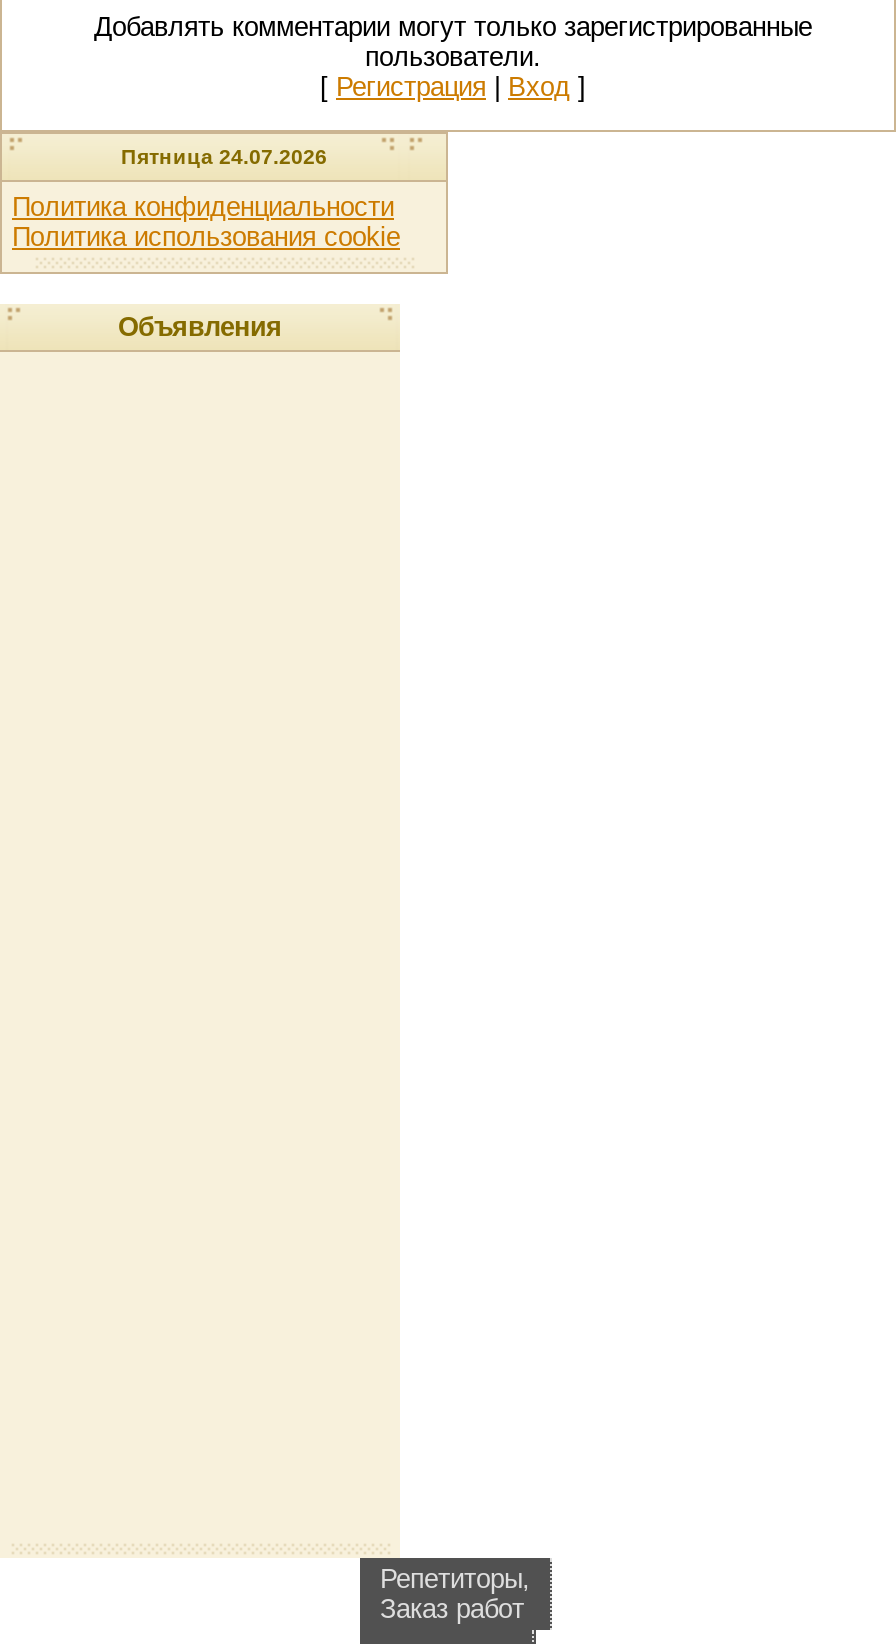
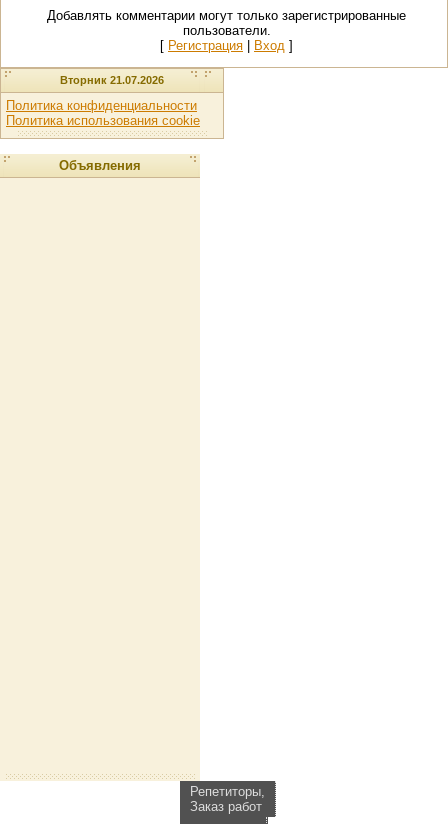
[121,144,327,168] Пятница 24.07.2026 -> [60,74,164,86] Вторник 21.07.2026

